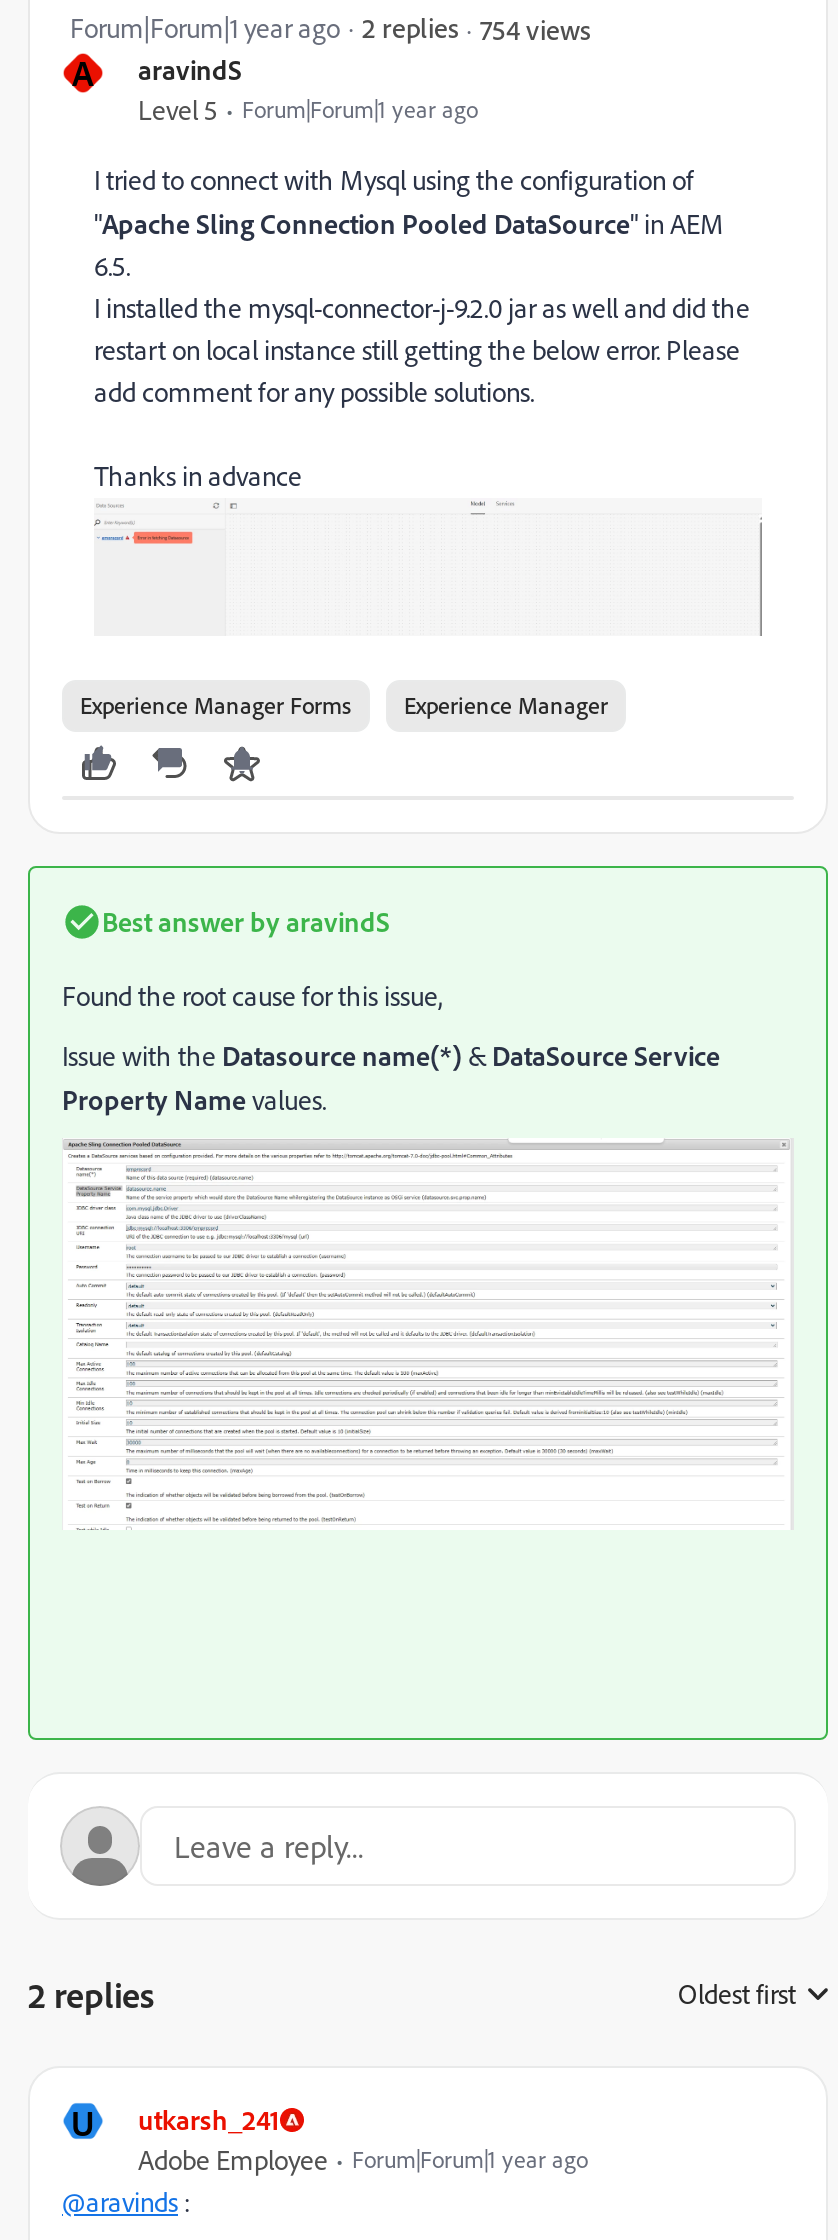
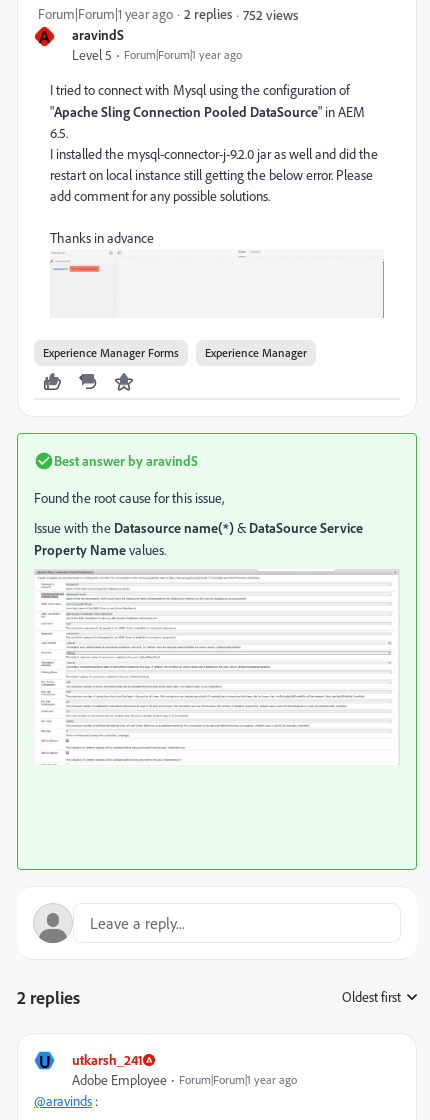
[480,11,590,45] 754 views -> [243,5,298,22] 752 views

